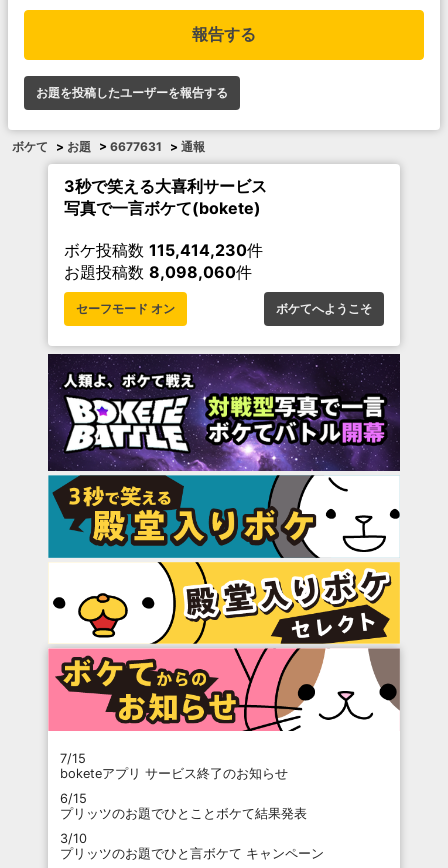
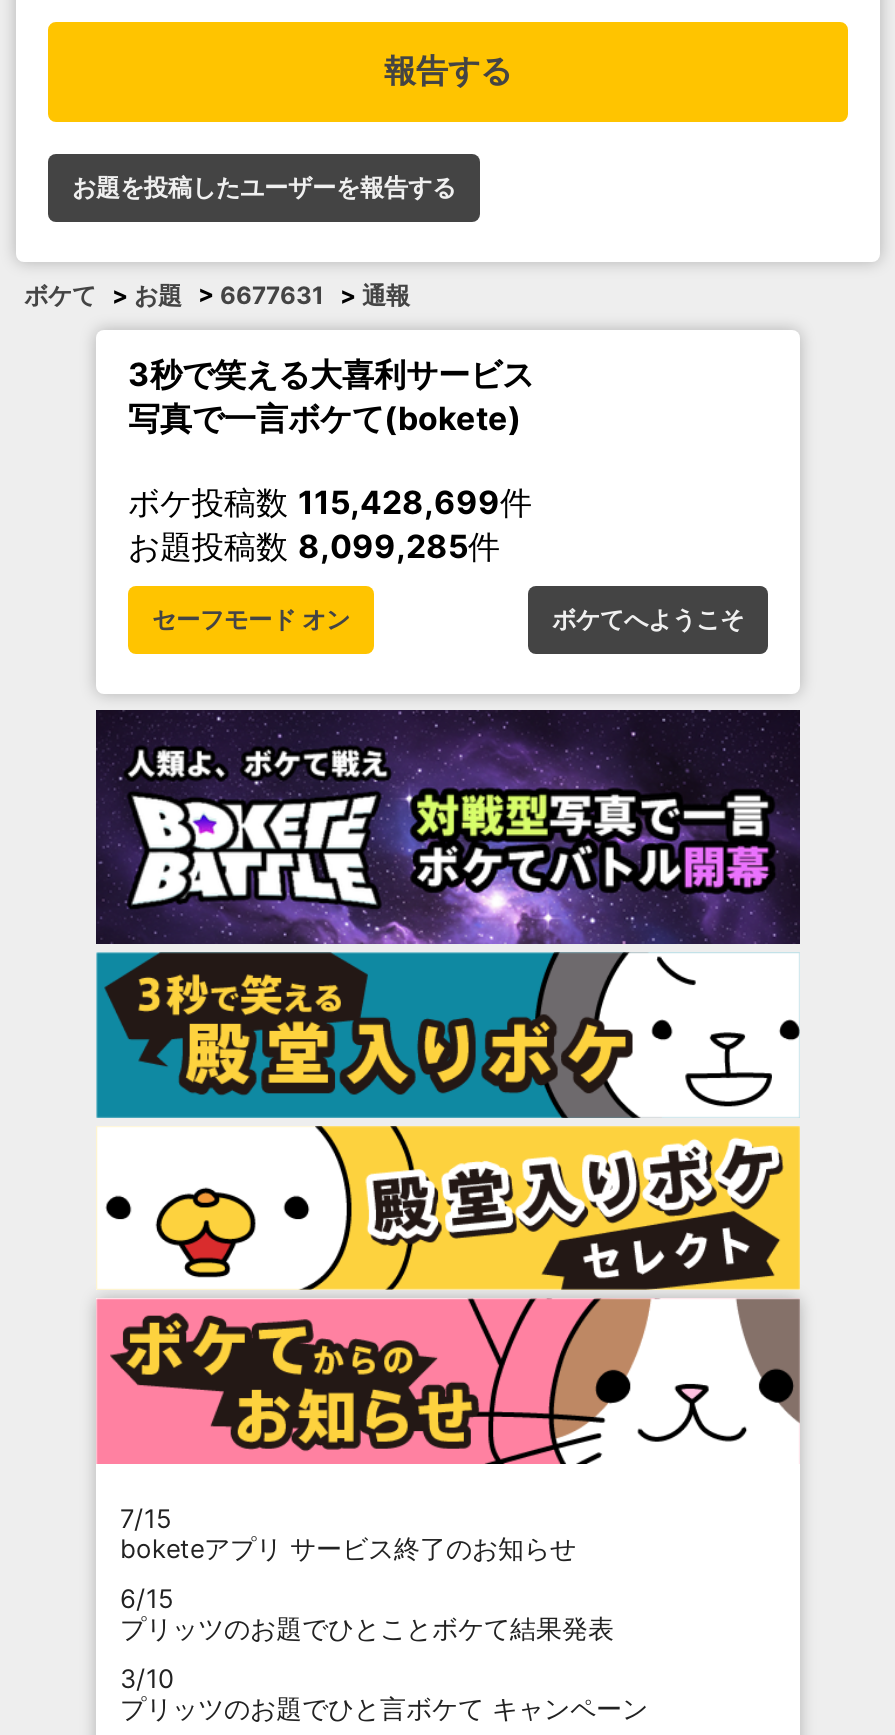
[64,240,263,260] ボケ投稿数115,414,230件 -> [128,482,532,522] ボケ投稿数115,428,699件
[64,262,252,282] お題投稿数8,098,060件 -> [128,526,500,566] お題投稿数8,099,285件

